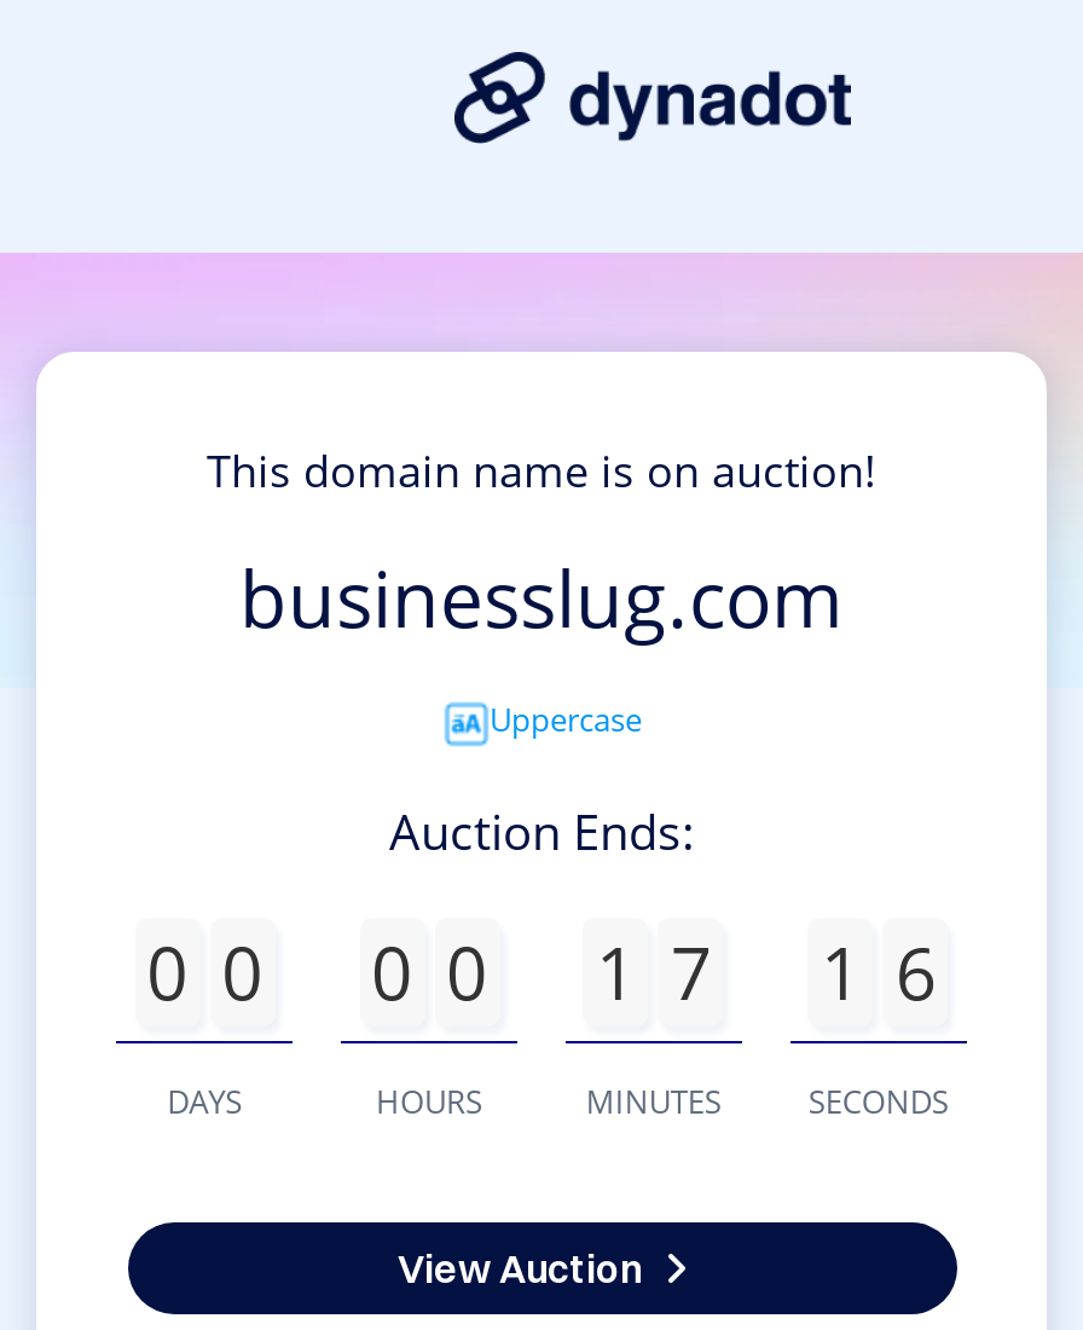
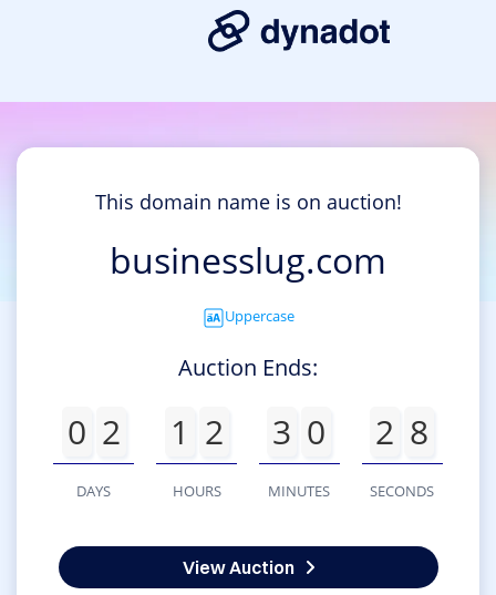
[146,923,263,1022] 0 0 -> [67,409,120,454] 0 2
[371,923,487,1022] 0 0 -> [170,409,223,454] 1 2
[596,923,712,1022] 1 7 -> [273,409,326,454] 3 0
[820,923,936,1022] 1 6 -> [376,409,429,454] 2 8

